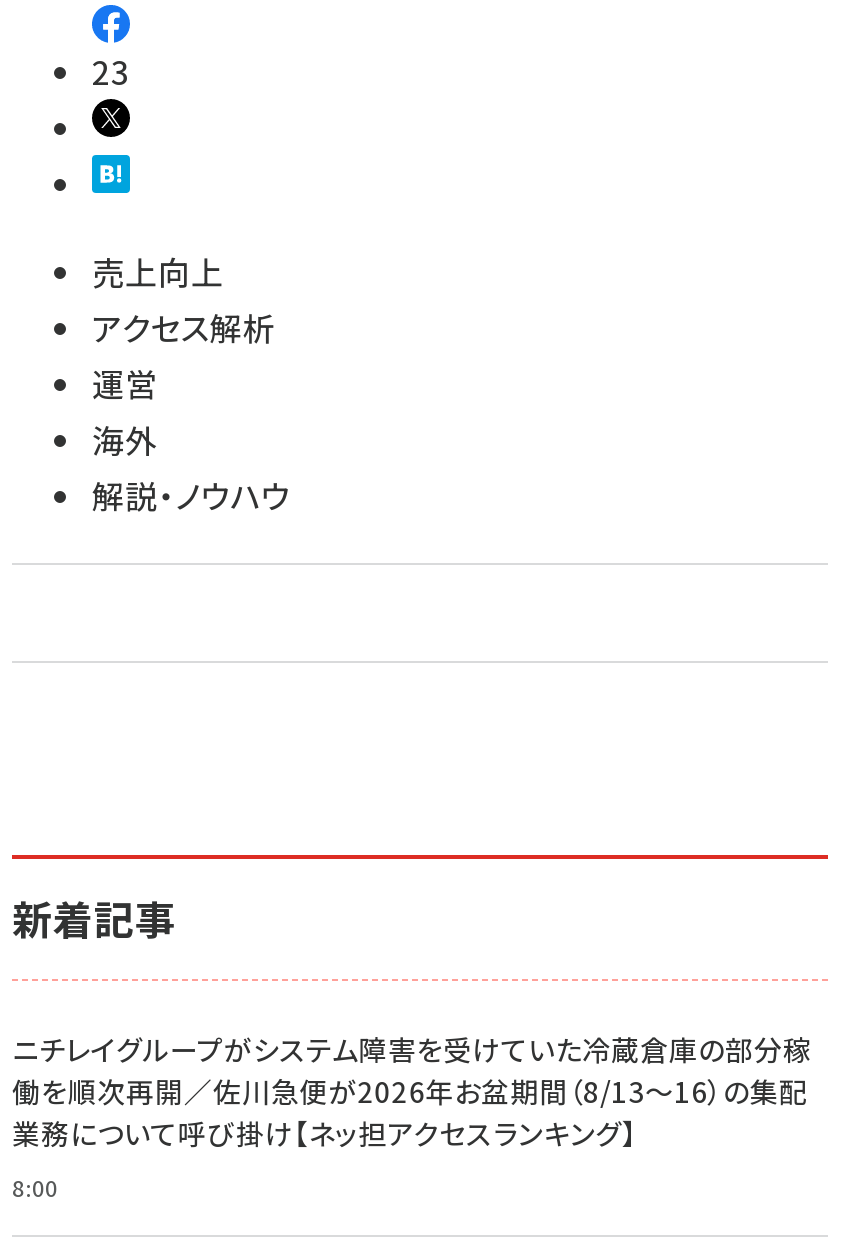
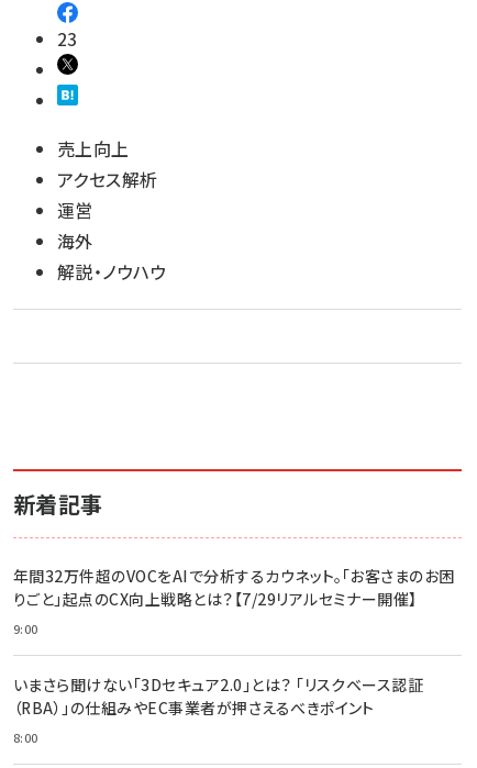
[12,1029,812,1153] ニチレイグループがシステム障害を受けていた冷蔵倉庫の部分稼 | 働を順次再開／佐川急便が2026年お盆期間（8/13～16）の集配 | 業務について呼び掛け【ネッ担アクセスランキング】 -> [13,565,455,719] 年間32万件超のVOCをAIで分析するカウネット。「お客さまのお困 | りごと」起点のCX向上戦略とは？【7/29リアルセミナー開催】 | 9:00 | いまさら聞けない「3Dセキュア2.0」とは？ 「リスクベース認証 | （RBA）」の仕組みやEC事業者が押さえるべきポイント

